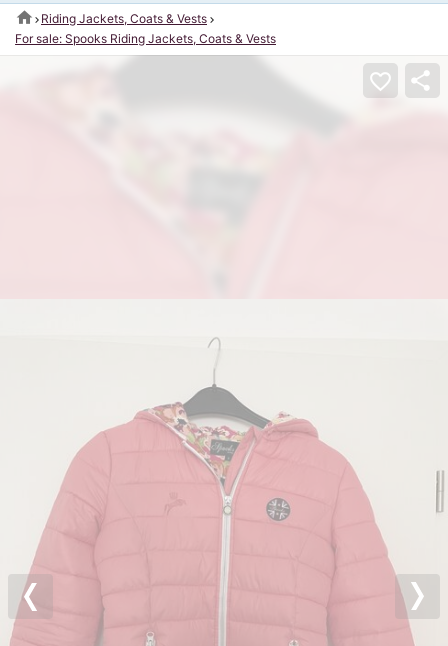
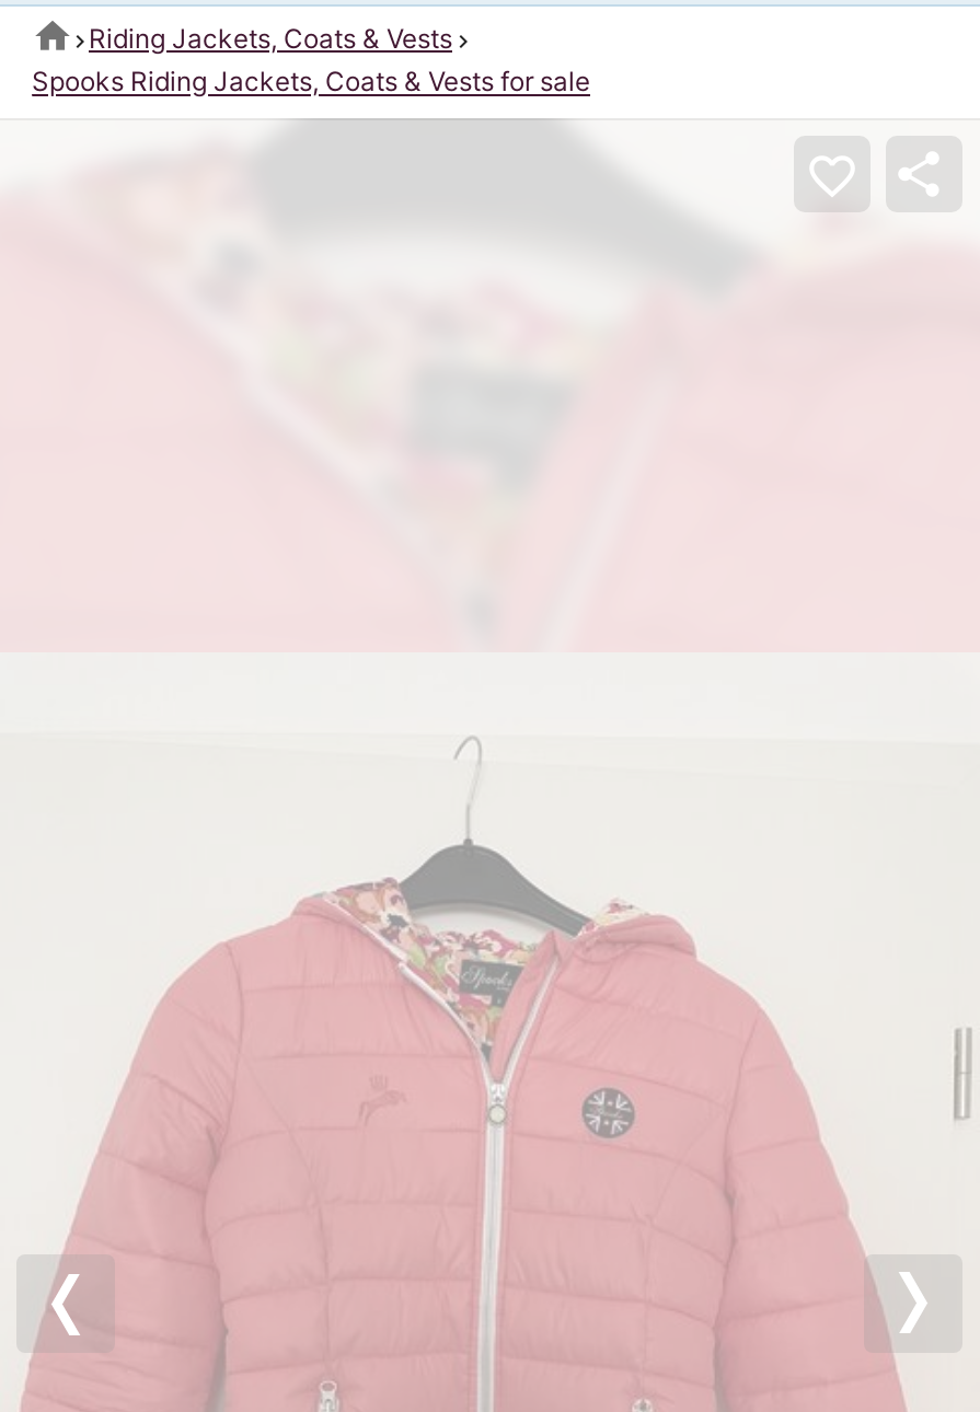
[15,31,276,46] For sale: Spooks Riding Jackets, Coats & Vests -> [32,65,590,98] Spooks Riding Jackets, Coats & Vests for sale

